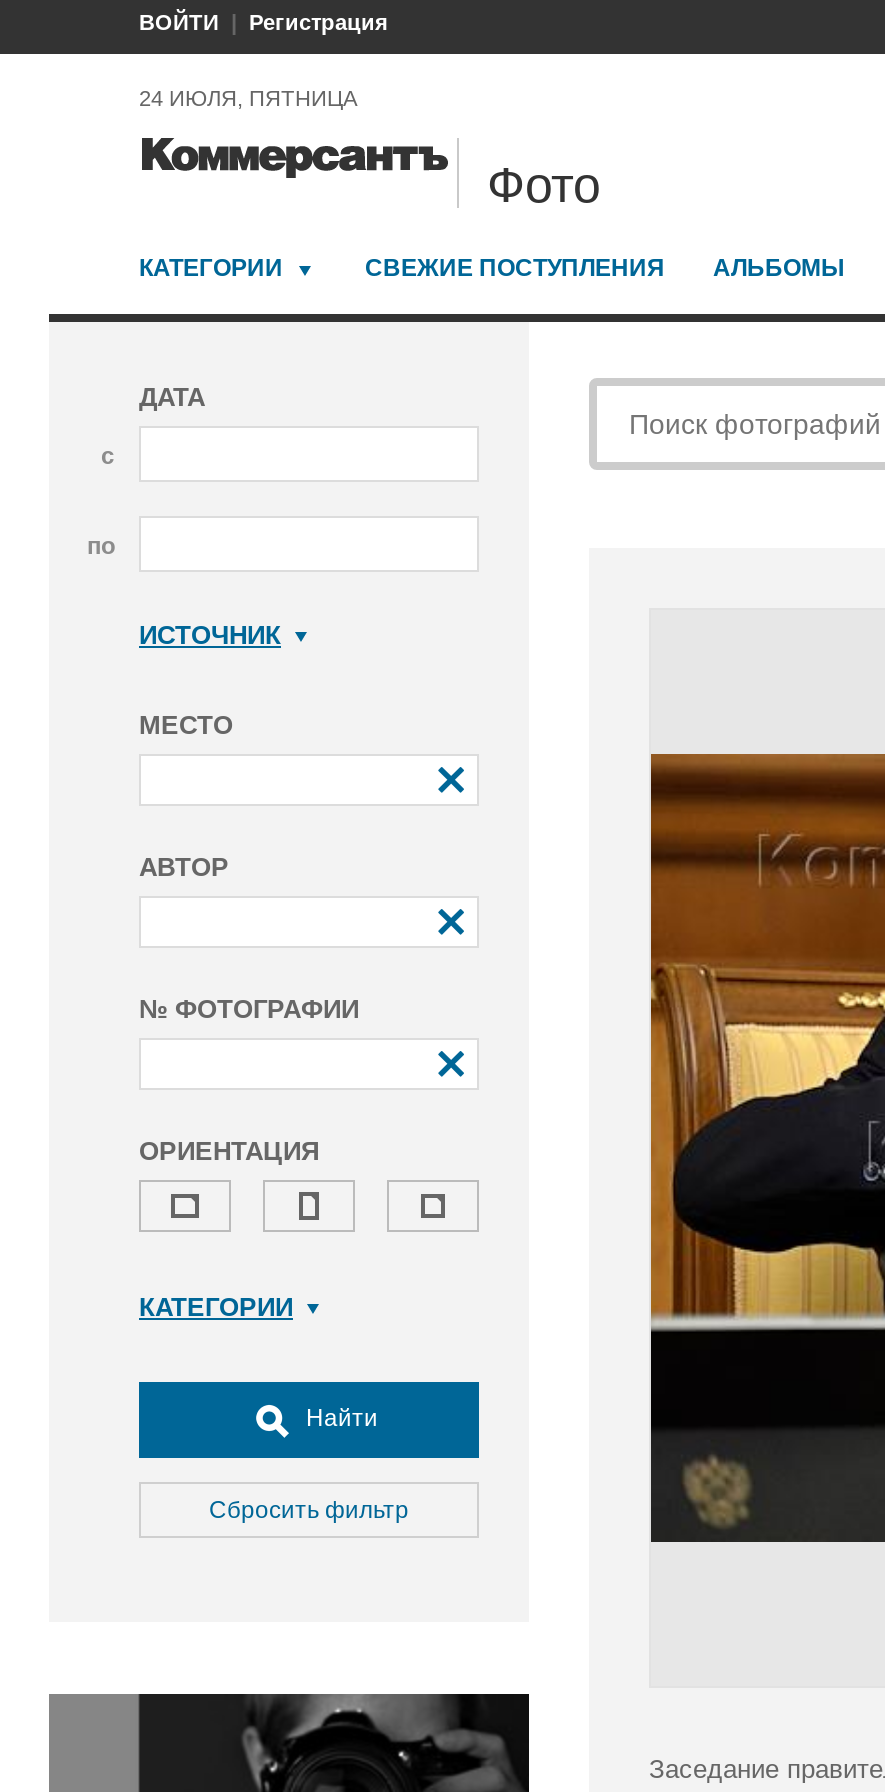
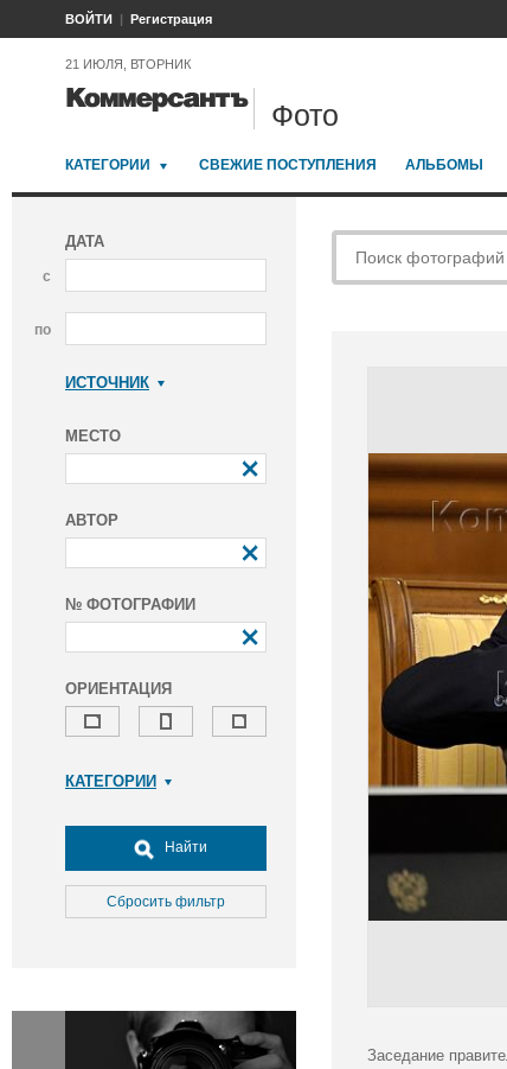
[139,86,357,110] 24 ИЮЛЯ, ПЯТНИЦА -> [65,57,191,71] 21 ИЮЛЯ, ВТОРНИК

